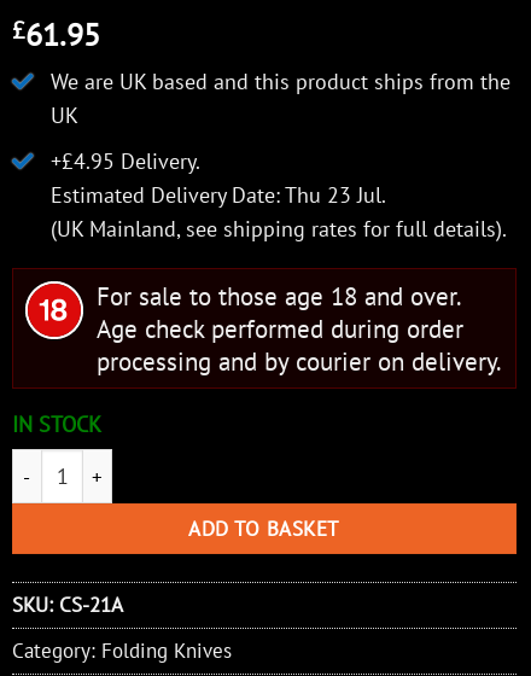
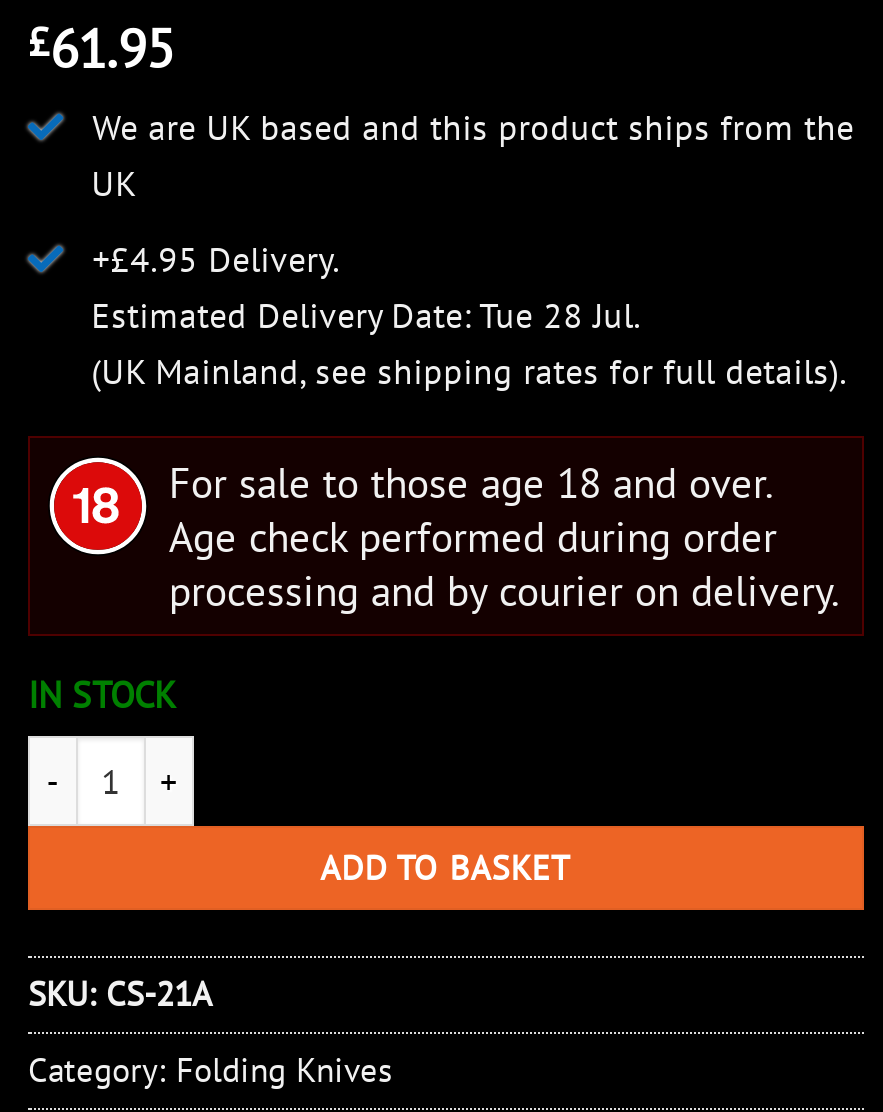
[50,181,386,209] Estimated Delivery Date: Thu 23 Jul. -> [91,293,641,339] Estimated Delivery Date: Tue 28 Jul.

